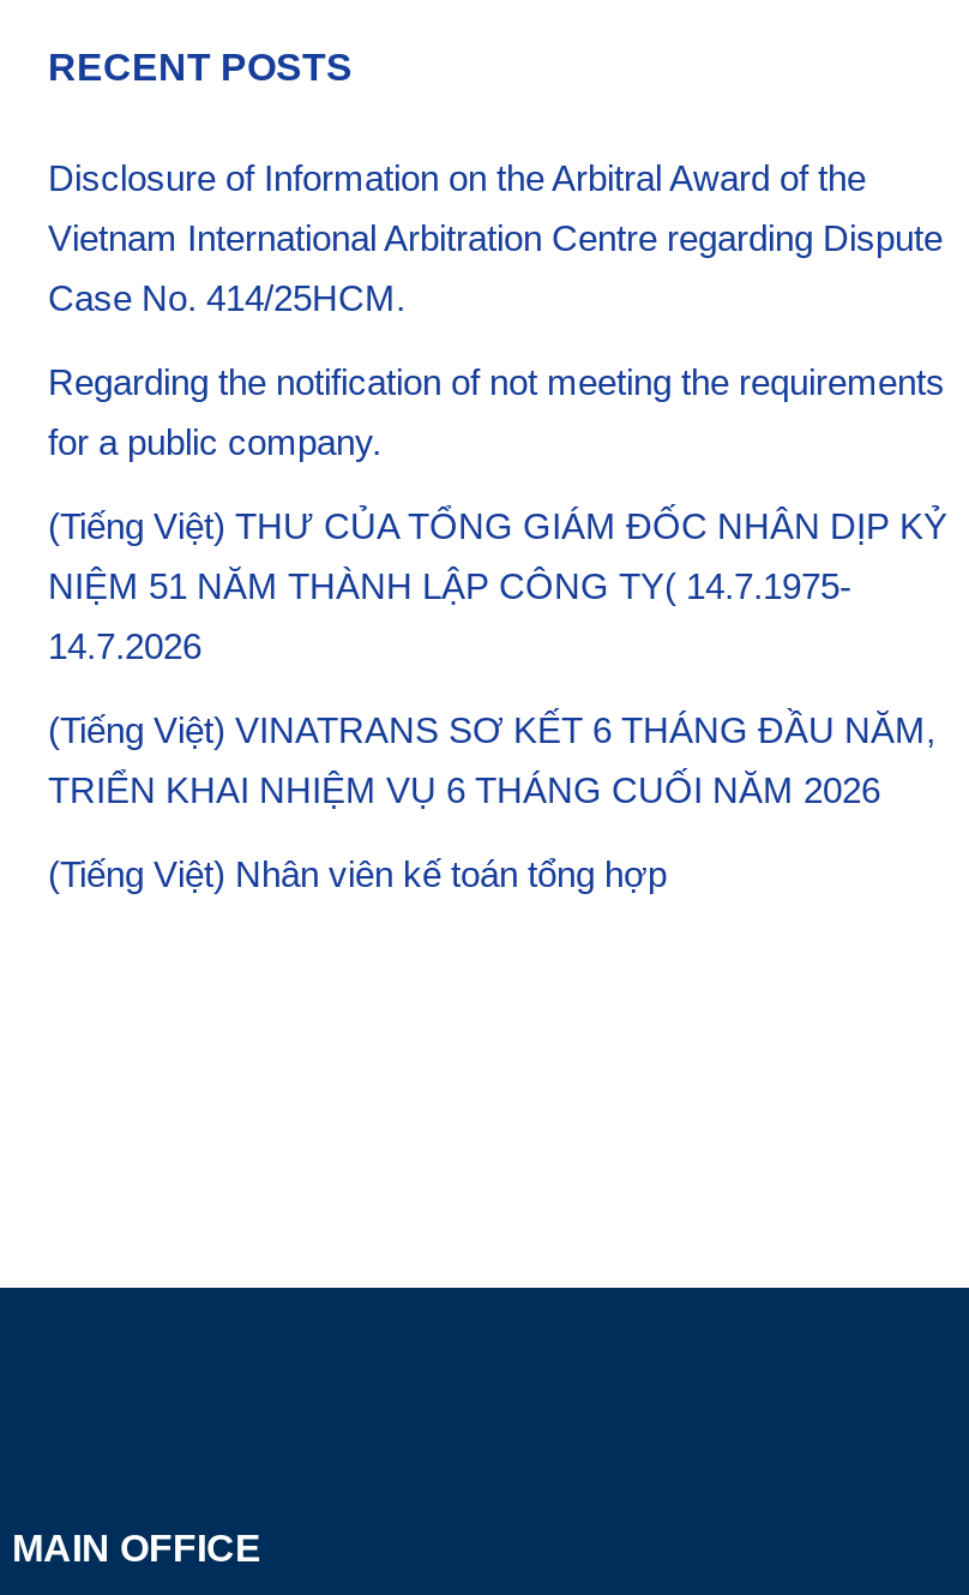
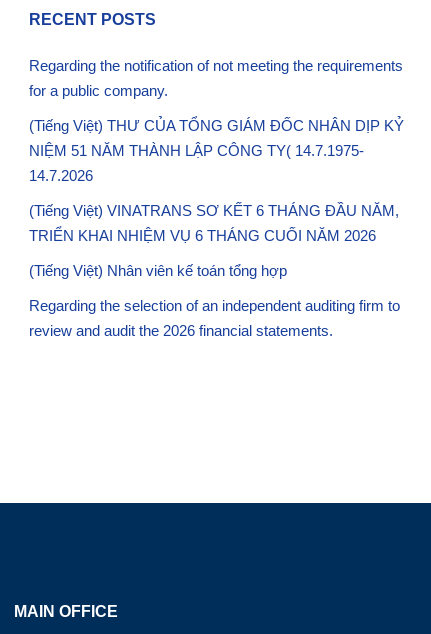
[48,158,943,319] Disclosure of Information on the Arbitral Award of the | Vietnam International Arbitration Centre regarding Dispute | Case No. 414/25HCM. -> none
moved [48,362,947,895] -> [29,57,404,279]: Regarding the notification of not meeting the requirements | for a public company. | (Tiếng Việt) THƯ CỦA TỔNG GIÁM ĐỐC NHÂN DỊP KỶ | NIỆM 51 NĂM THÀNH LẬP CÔNG TY( 14.7.1975- | 14.7.2026 | (Tiếng Việt) VINATRANS SƠ KẾT 6 THÁNG ĐẦU NĂM, | TRIỂN KHAI NHIỆM VỤ 6 THÁNG CUỐI NĂM 2026 | (Tiếng Việt) Nhân viên kế toán tổng hợp
none -> [29,297,400,339] Regarding the selection of an independent auditing firm to | review and audit the 2026 financial statements.

